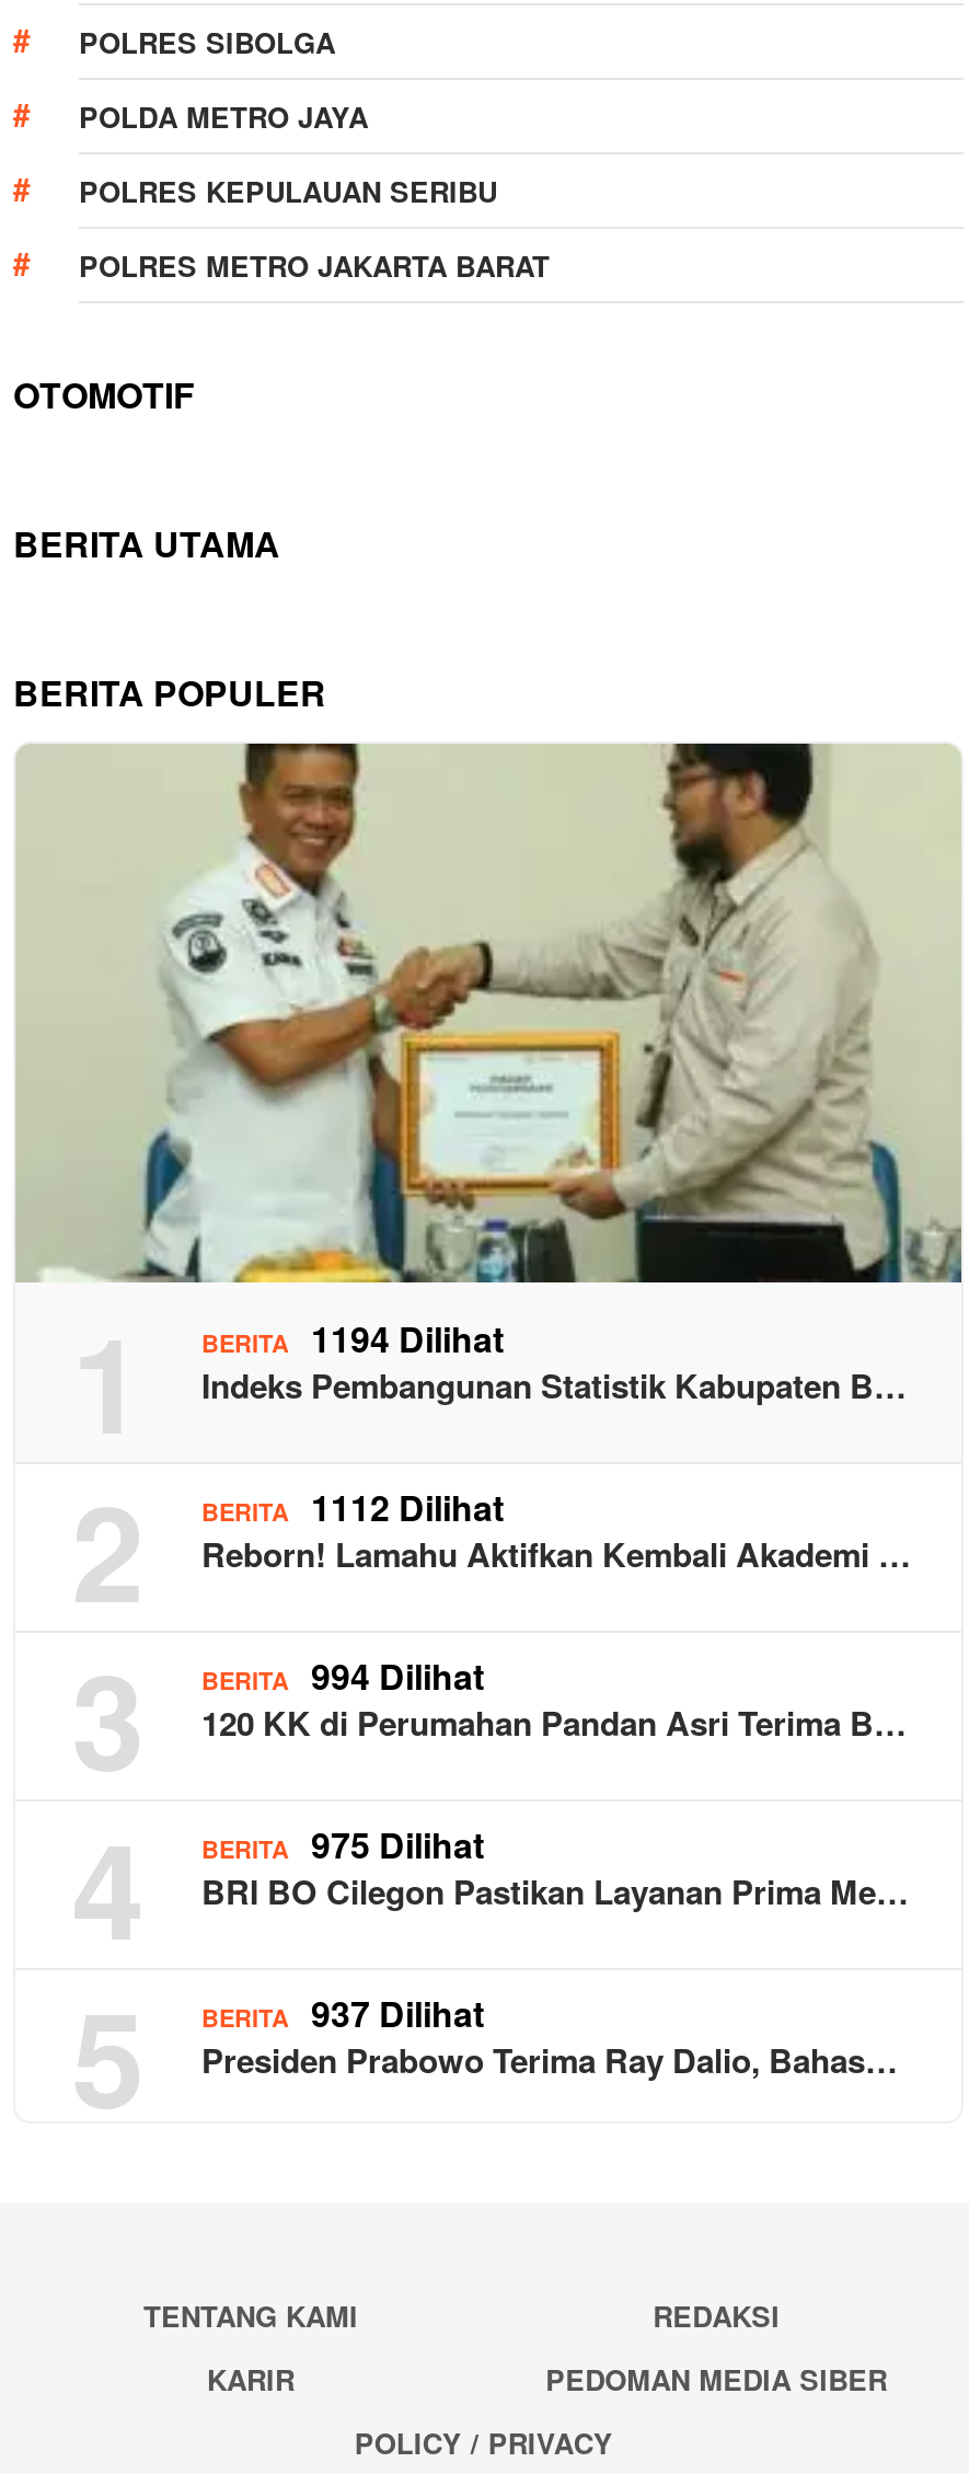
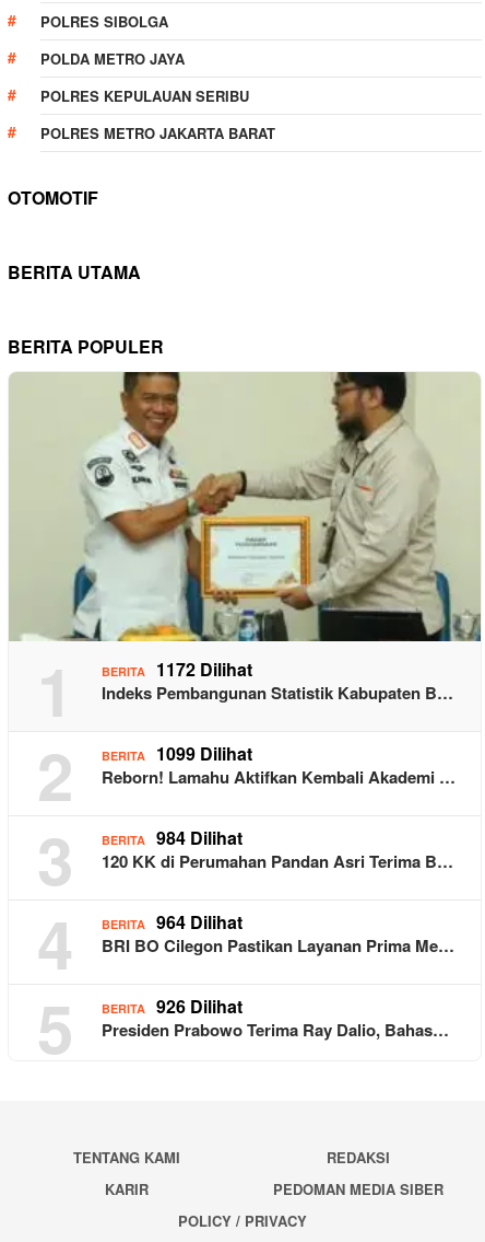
[201,1312,504,1362] BERITA 1194 Dilihat -> [102,656,252,681] BERITA 1172 Dilihat
[201,1481,504,1531] BERITA 1112 Dilihat -> [102,740,252,765] BERITA 1099 Dilihat
[201,1649,484,1700] BERITA 994 Dilihat -> [102,825,242,850] BERITA 984 Dilihat
[201,1818,484,1868] BERITA 975 Dilihat -> [102,909,242,934] BERITA 964 Dilihat
[201,1987,484,2037] BERITA 937 Dilihat -> [102,993,242,1018] BERITA 926 Dilihat

